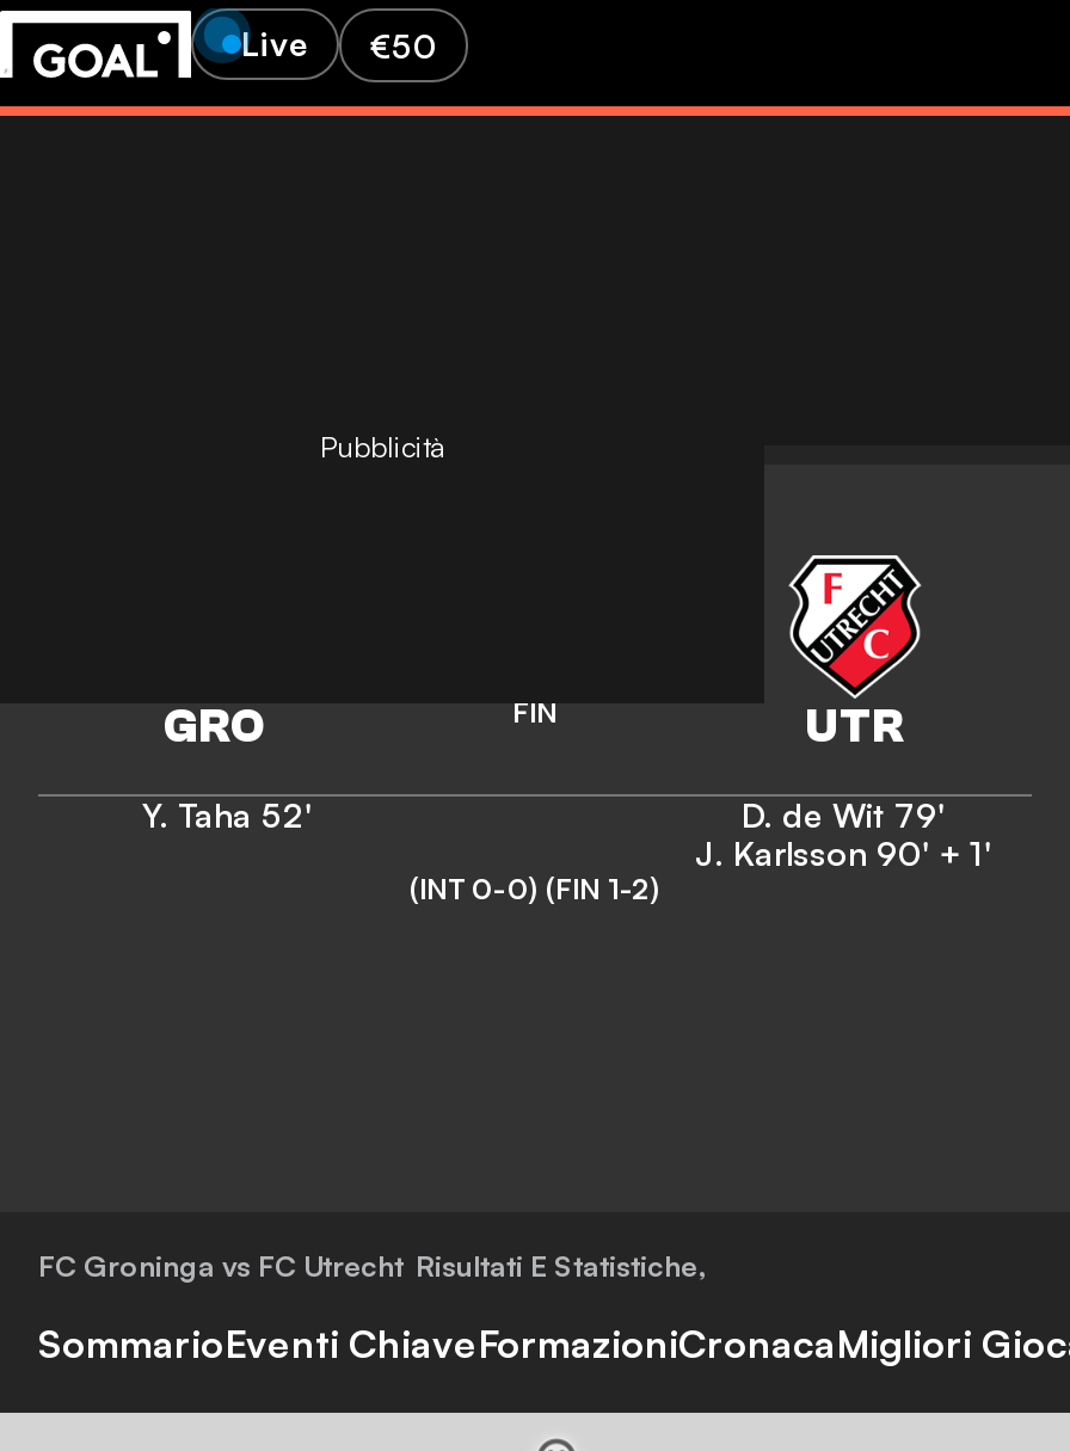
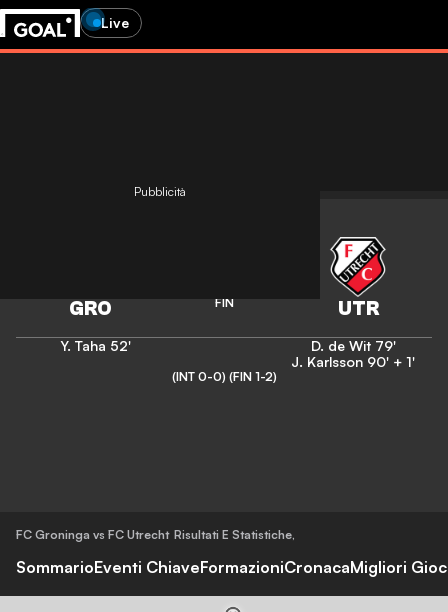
[370,24,437,64] €50 -> none

